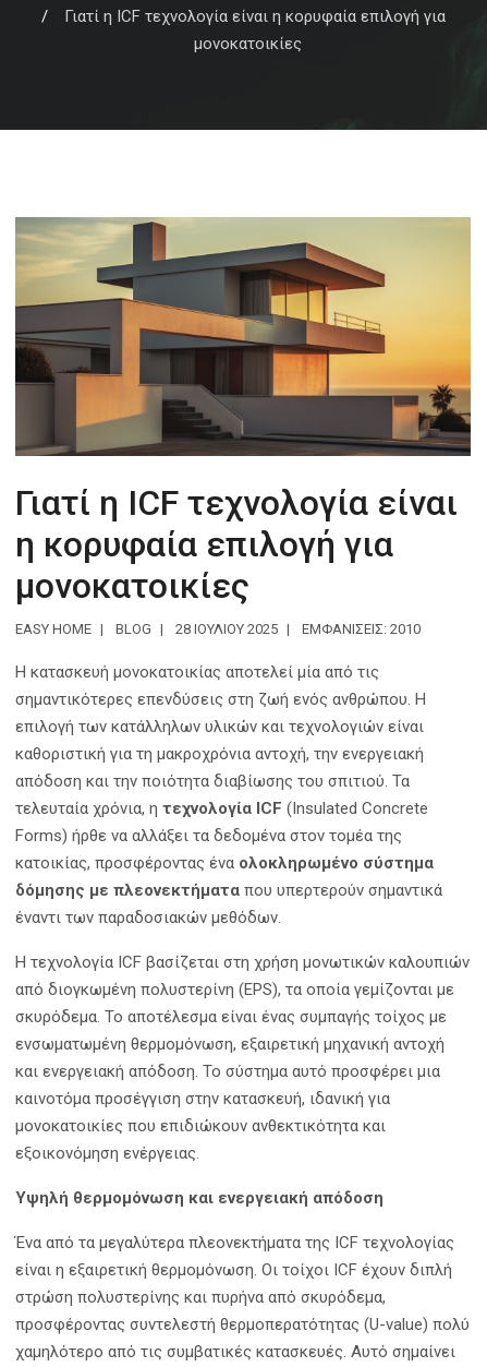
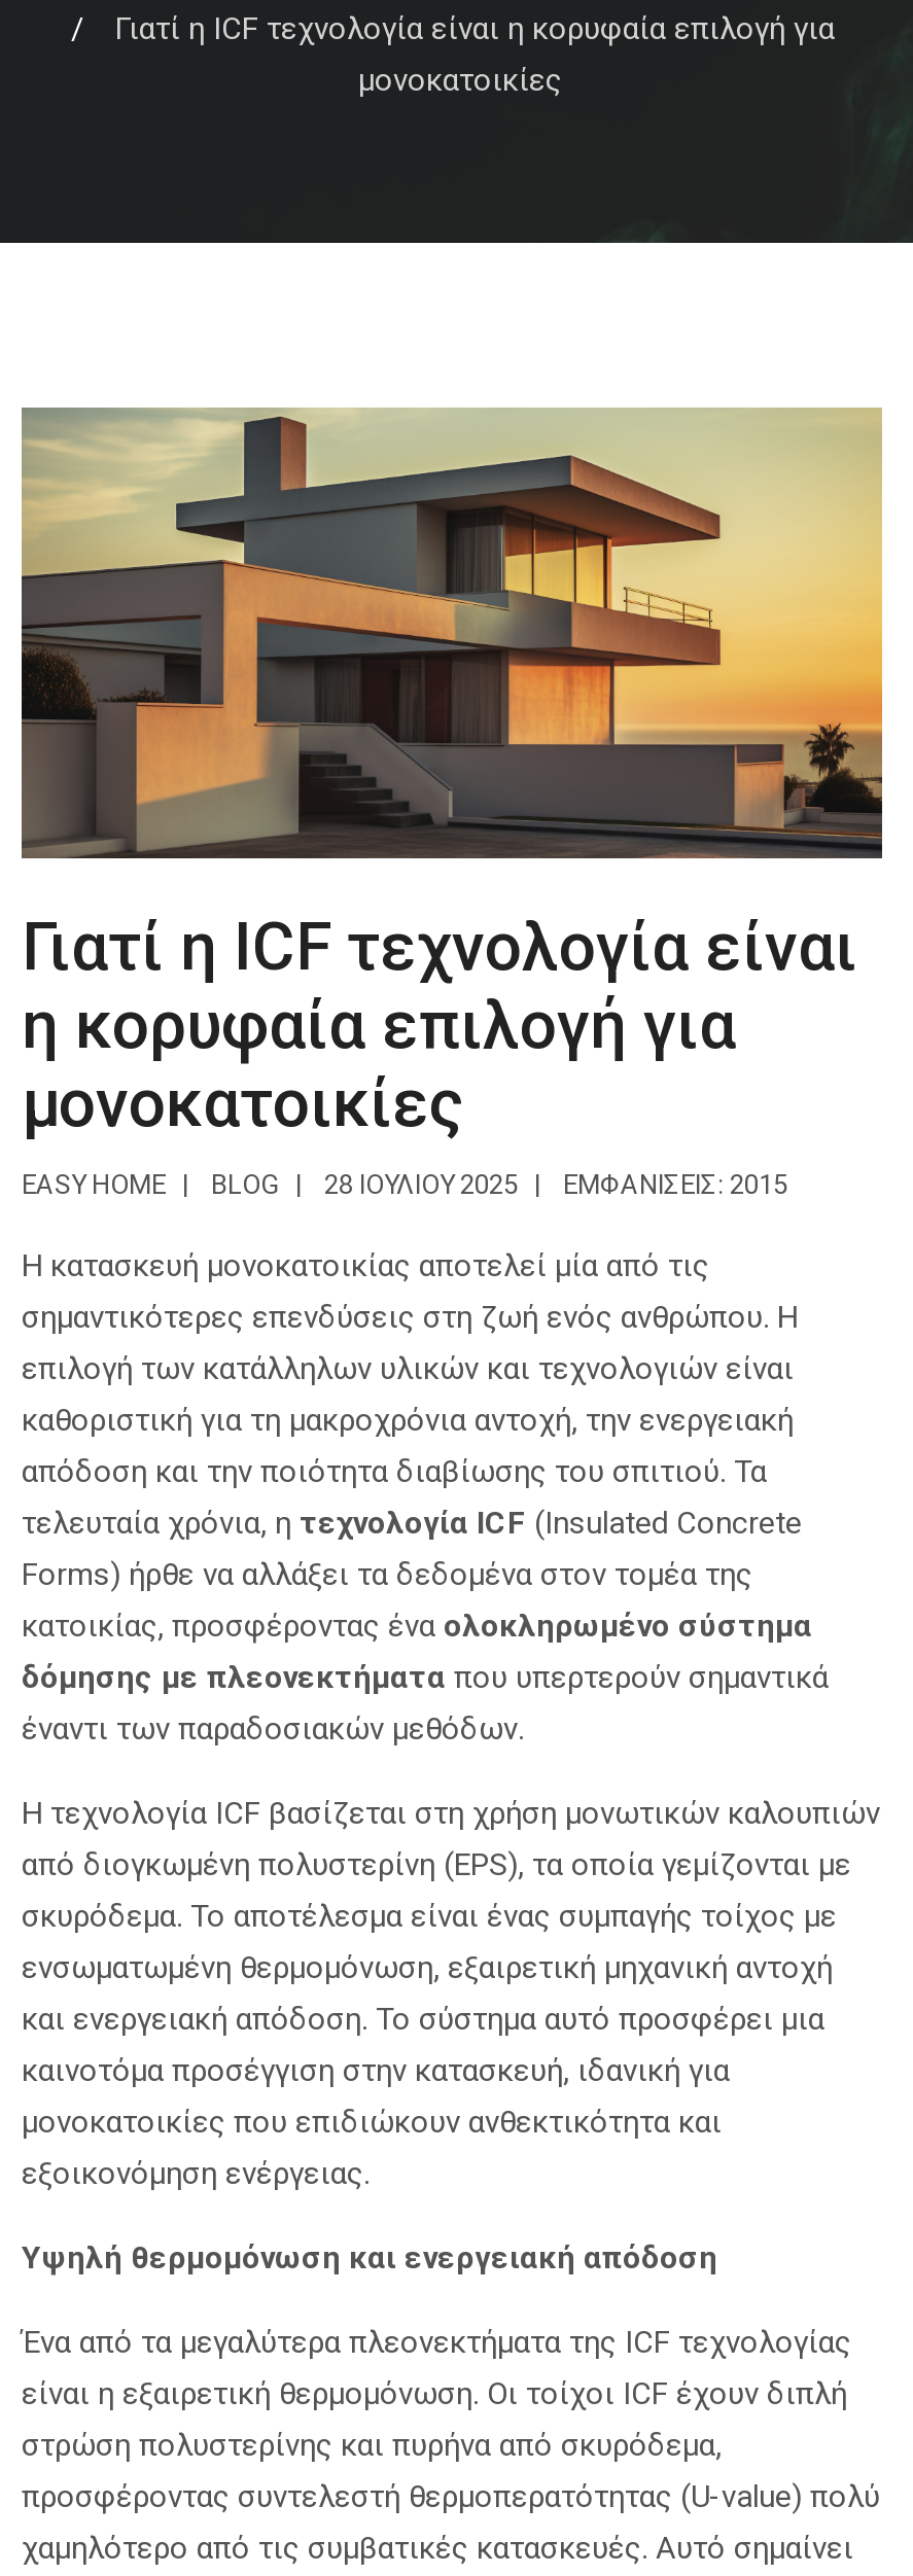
[15,621,421,638] EASY HOME BLOG 28 ΙΟΥΛΊΟΥ 2025 ΕΜΦΑΝΊΣΕΙΣ: 2010 -> [22,1170,787,1201] EASY HOME BLOG 28 ΙΟΥΛΊΟΥ 2025 ΕΜΦΑΝΊΣΕΙΣ: 2015

